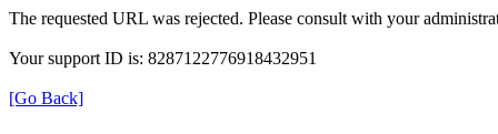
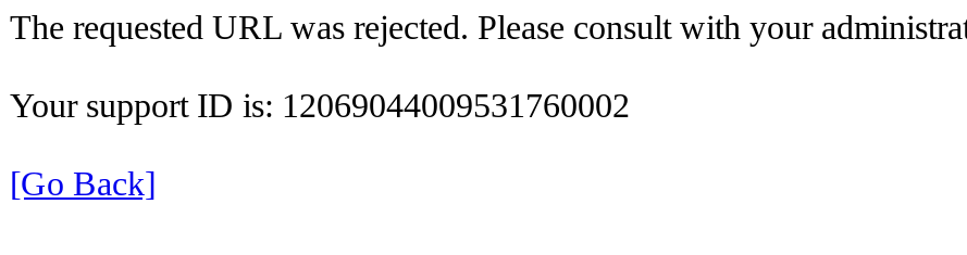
[9,49,317,68] Your support ID is: 8287122776918432951 -> [10,87,630,124] Your support ID is: 12069044009531760002

